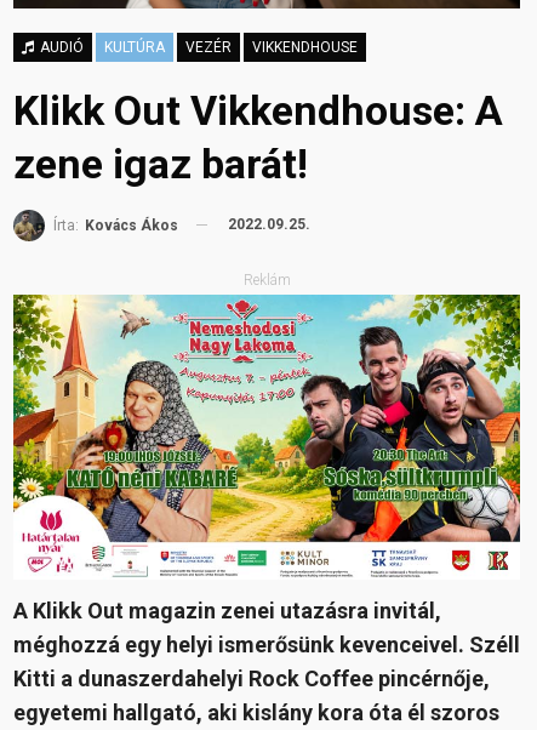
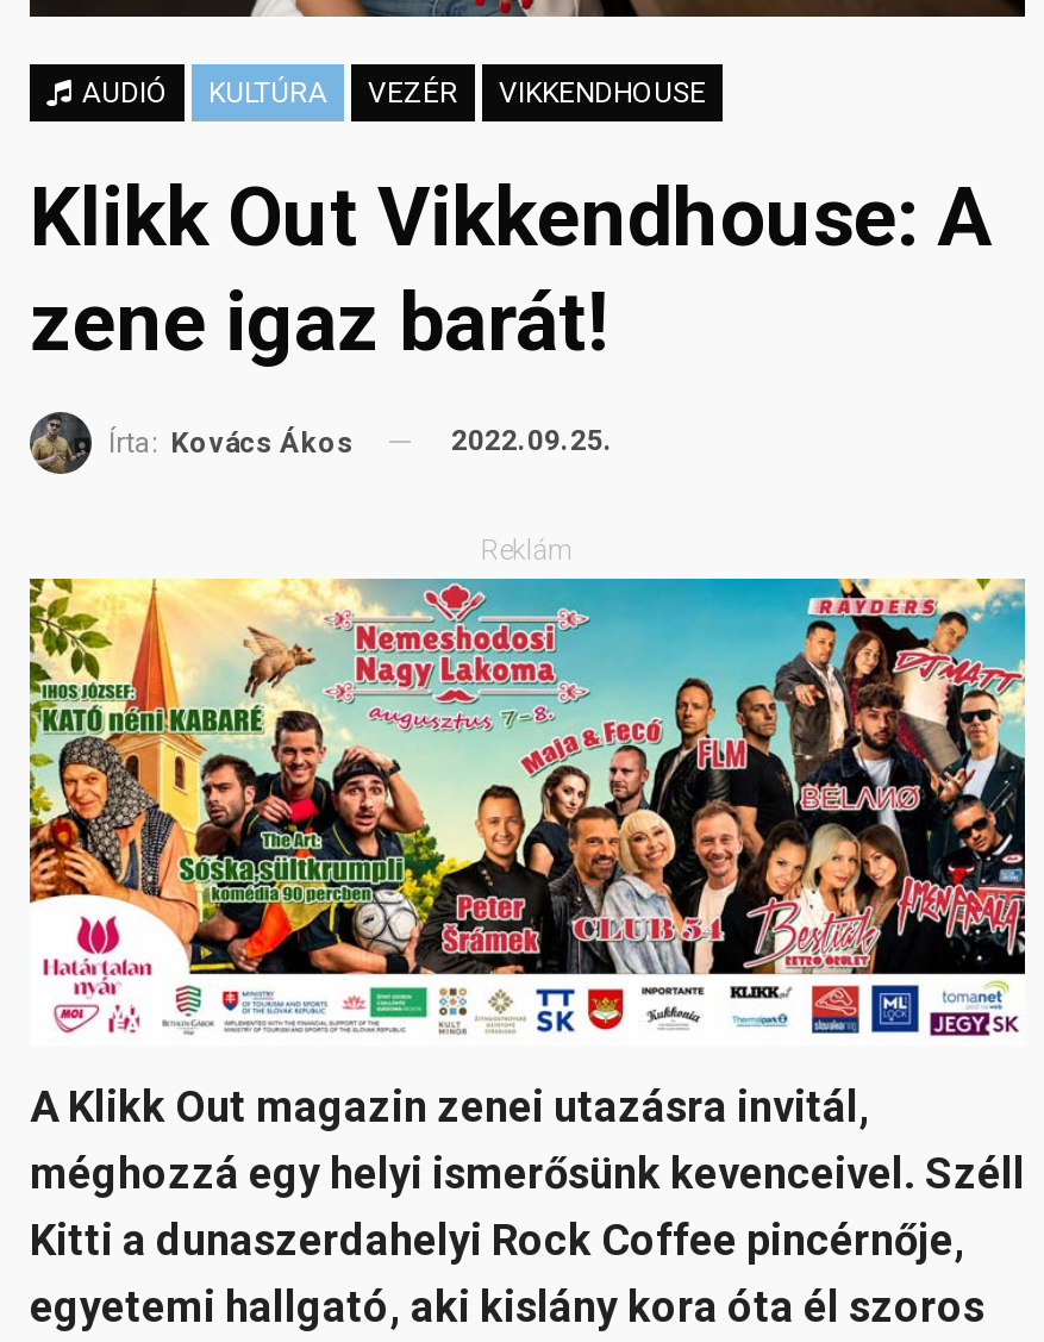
[12,293,521,577] [image] -> [27,576,1027,1041] [image]

